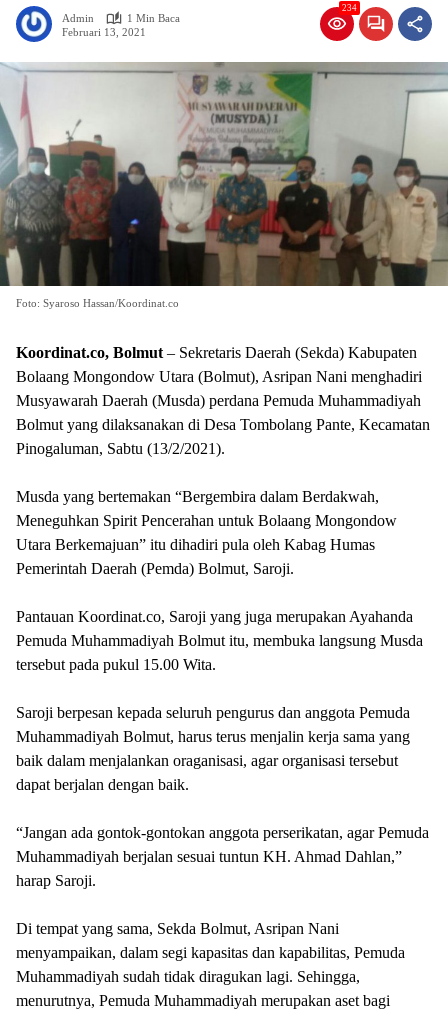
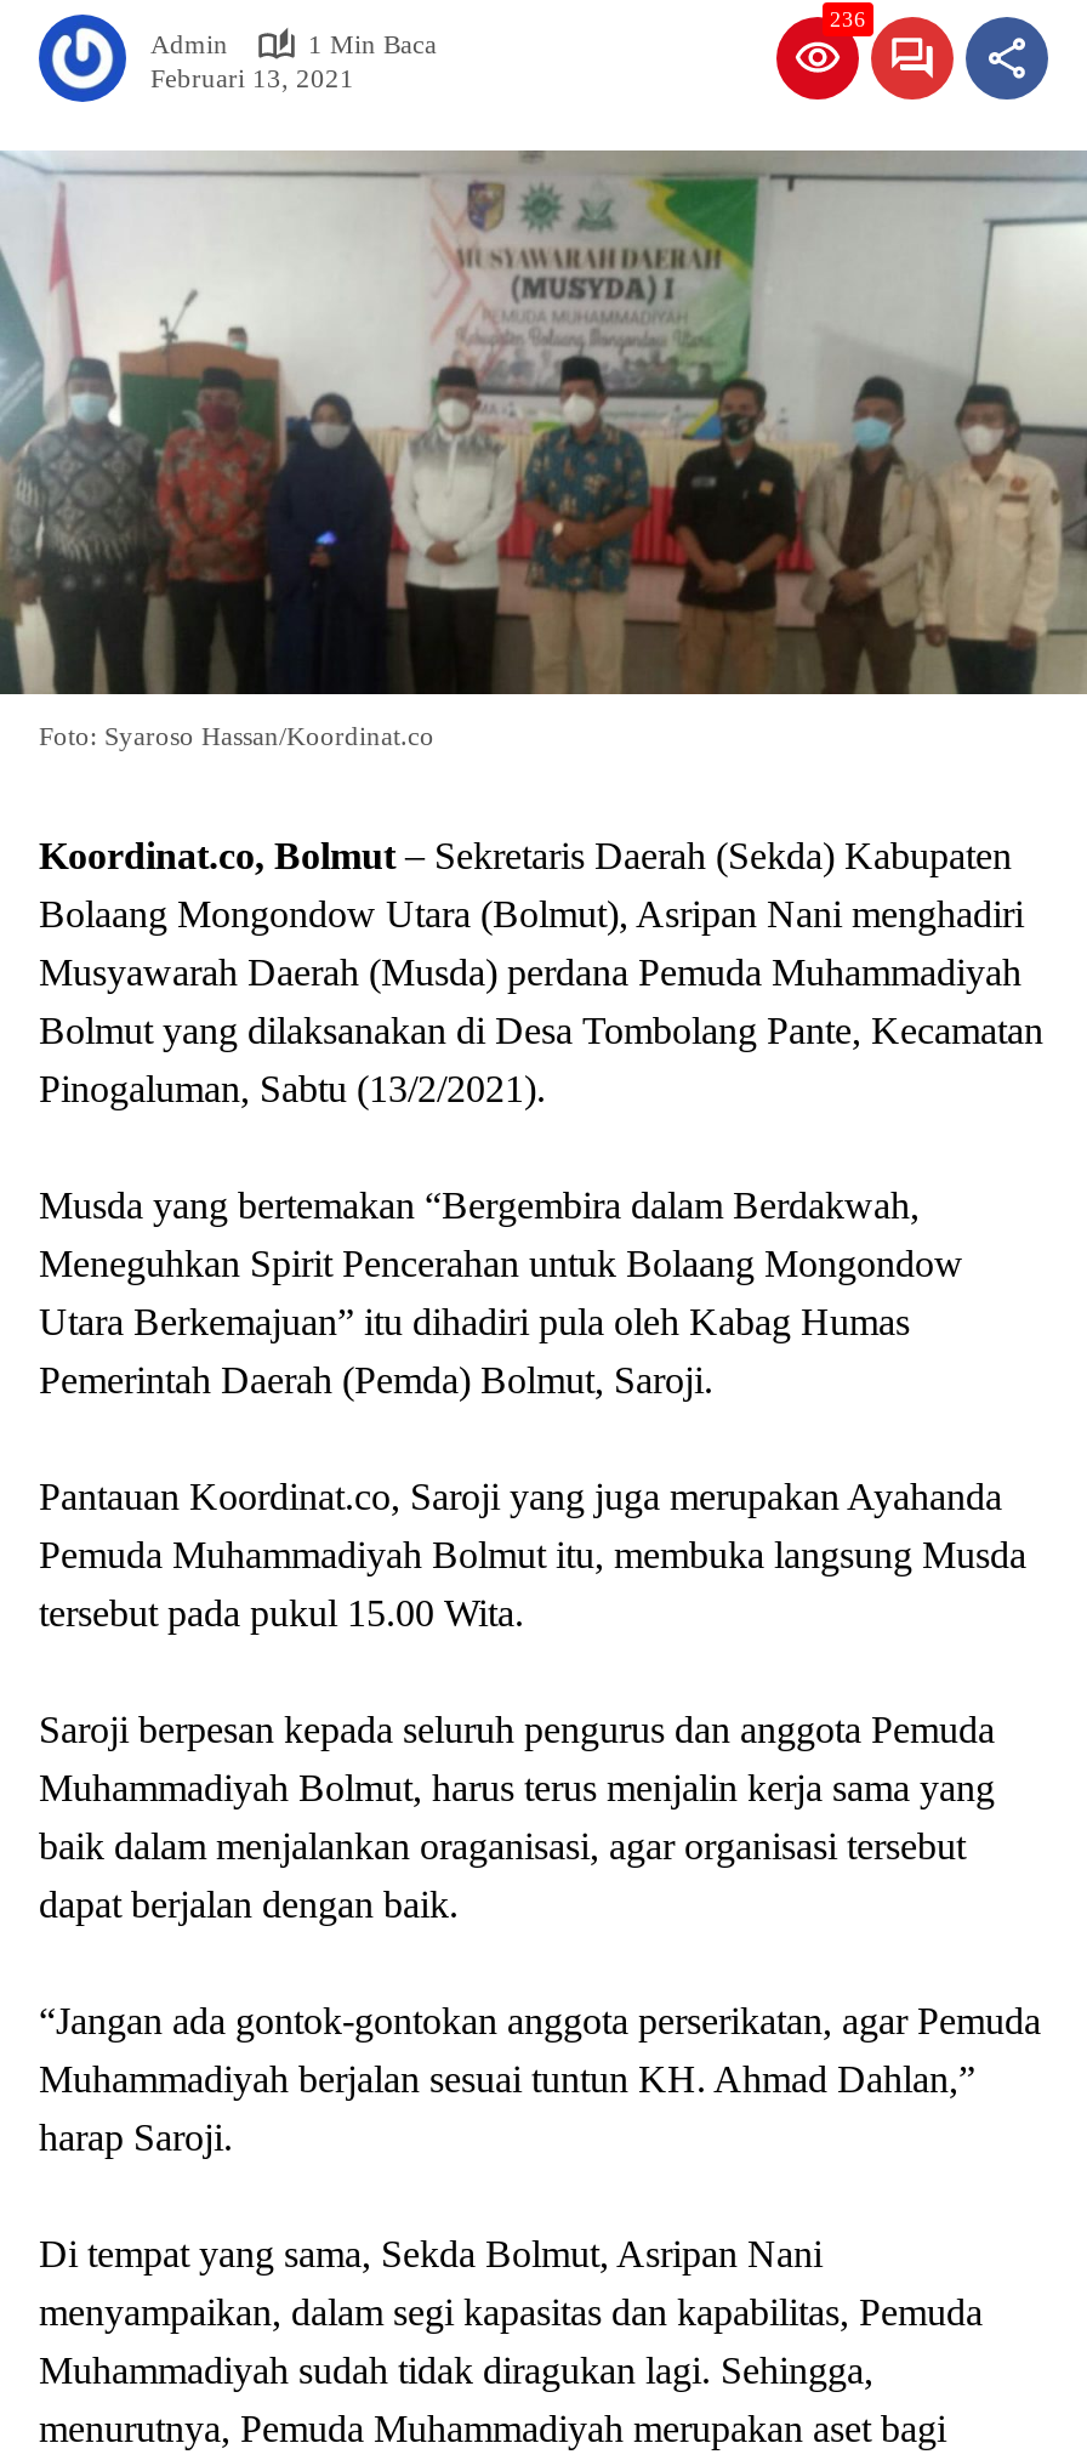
[342,3,357,13] 234 -> [830,7,866,32] 236

